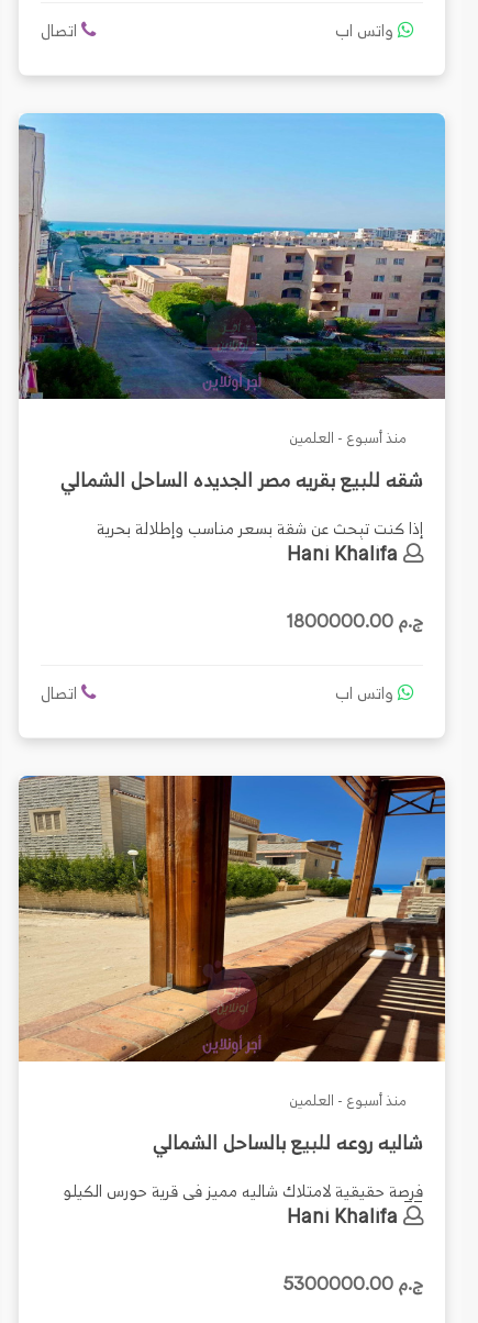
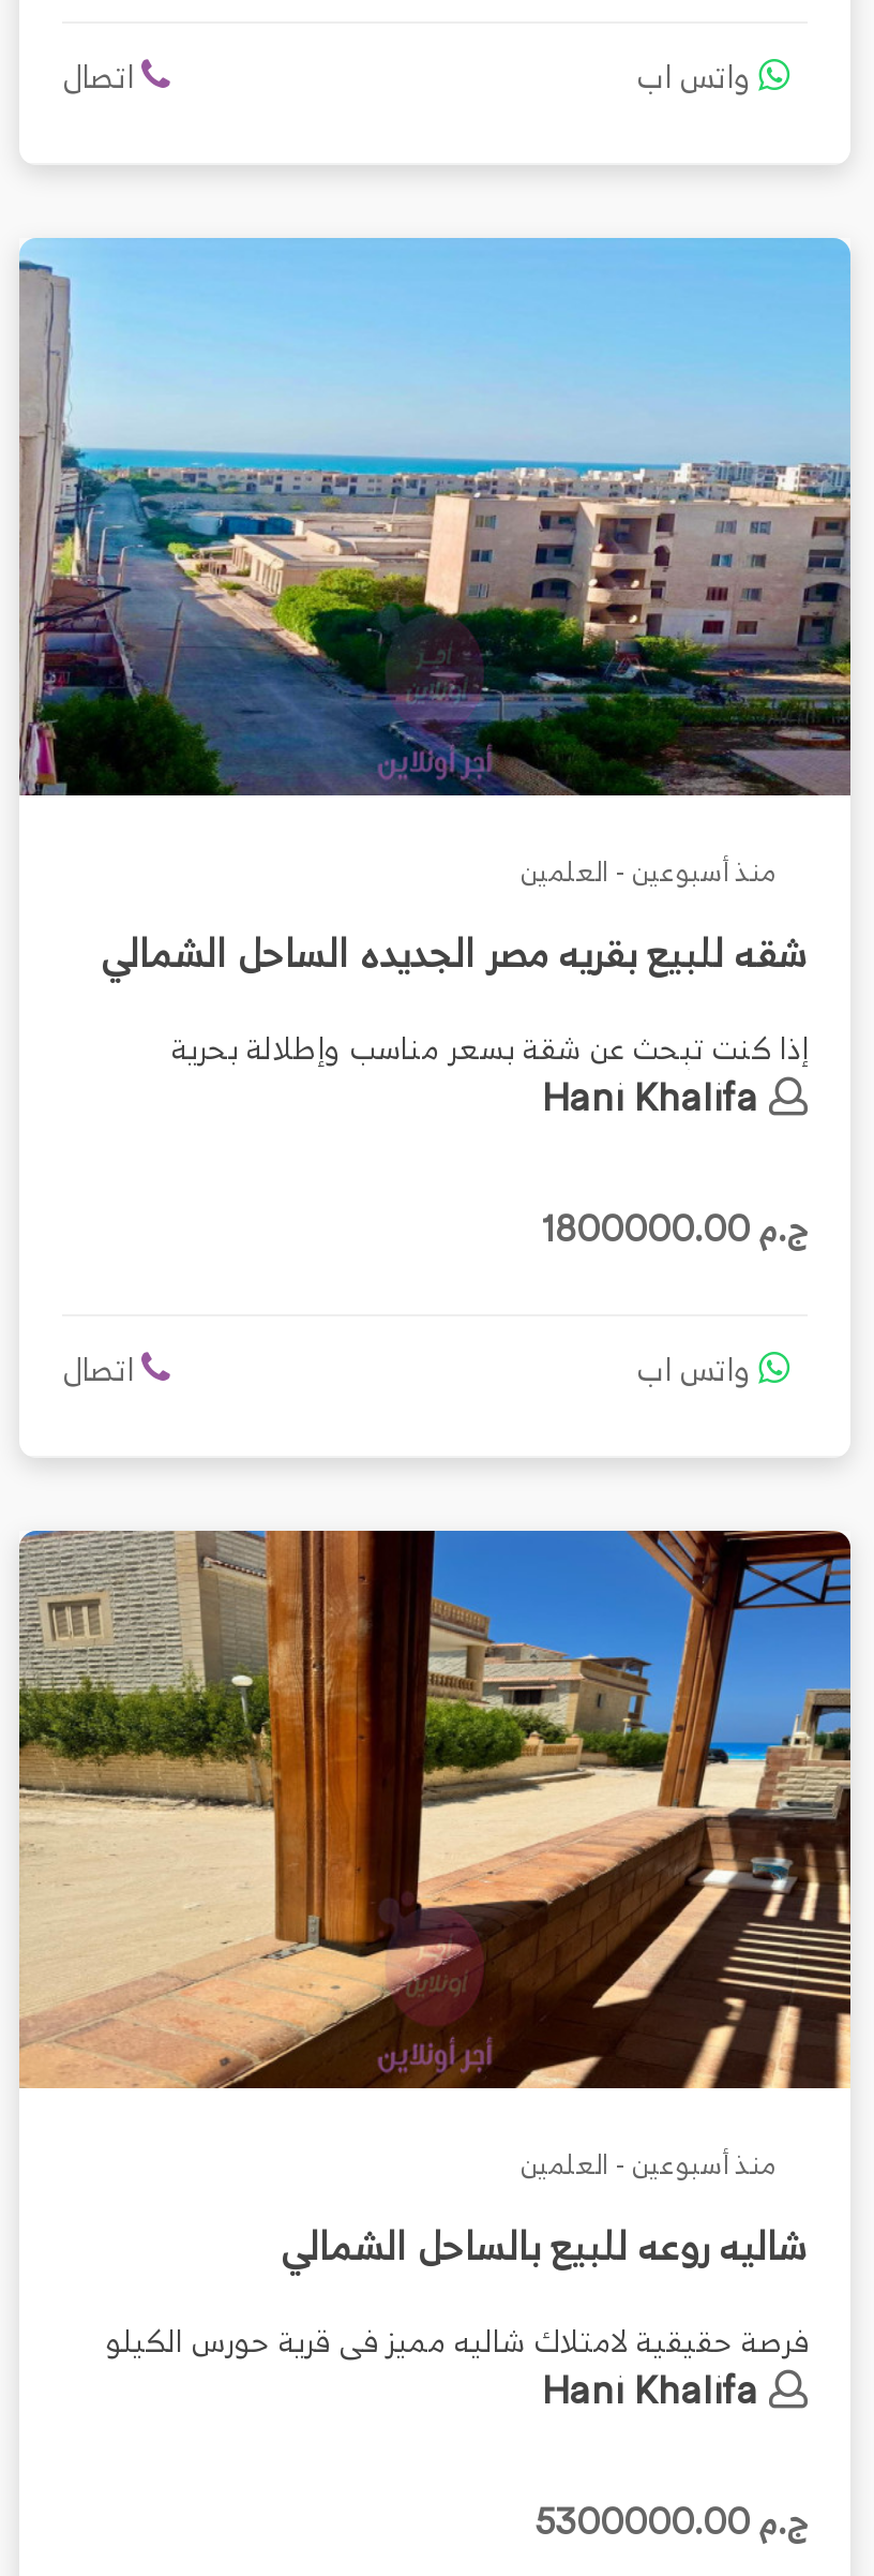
[289,425,407,451] منذ أسبوع - العلمين -> [521,847,775,896] منذ أسبوعين - العلمين
[289,1088,407,1113] منذ أسبوع - العلمين -> [521,2140,775,2189] منذ أسبوعين - العلمين

